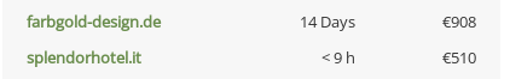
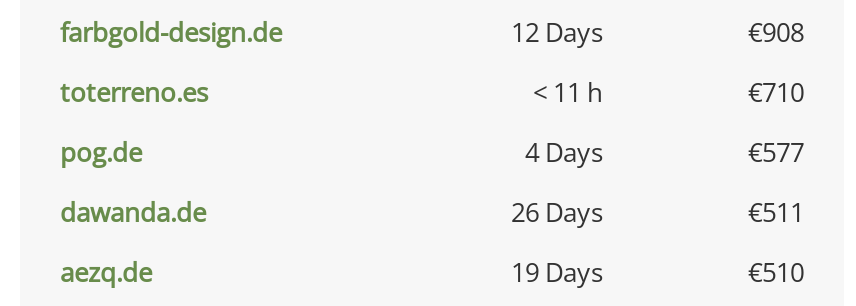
[299,10,355,32] 14 Days -> [511,13,603,49] 12 Days
[27,46,355,68] splendorhotel.it | < 9 h -> [60,73,804,289] toterreno.es | < 11 h | €710 | pog.de | 4 Days | €577 | dawanda.de | 26 Days | €511 | aezq.de | 19 Days

